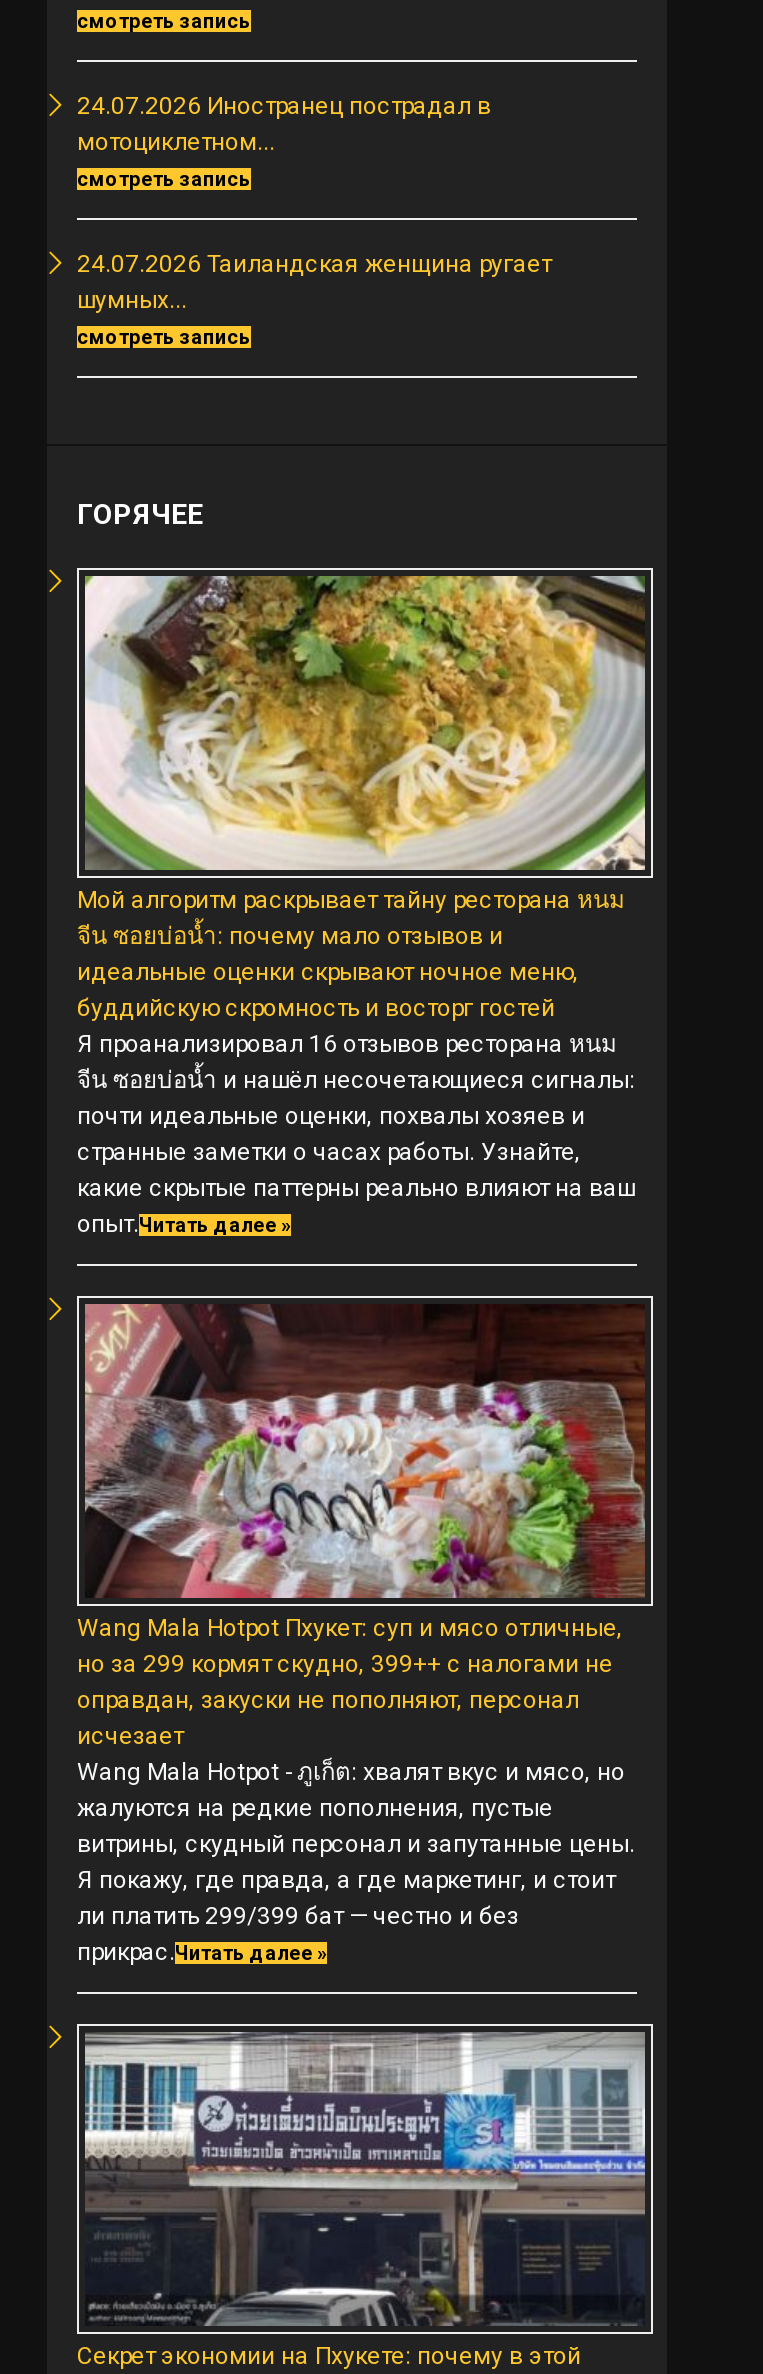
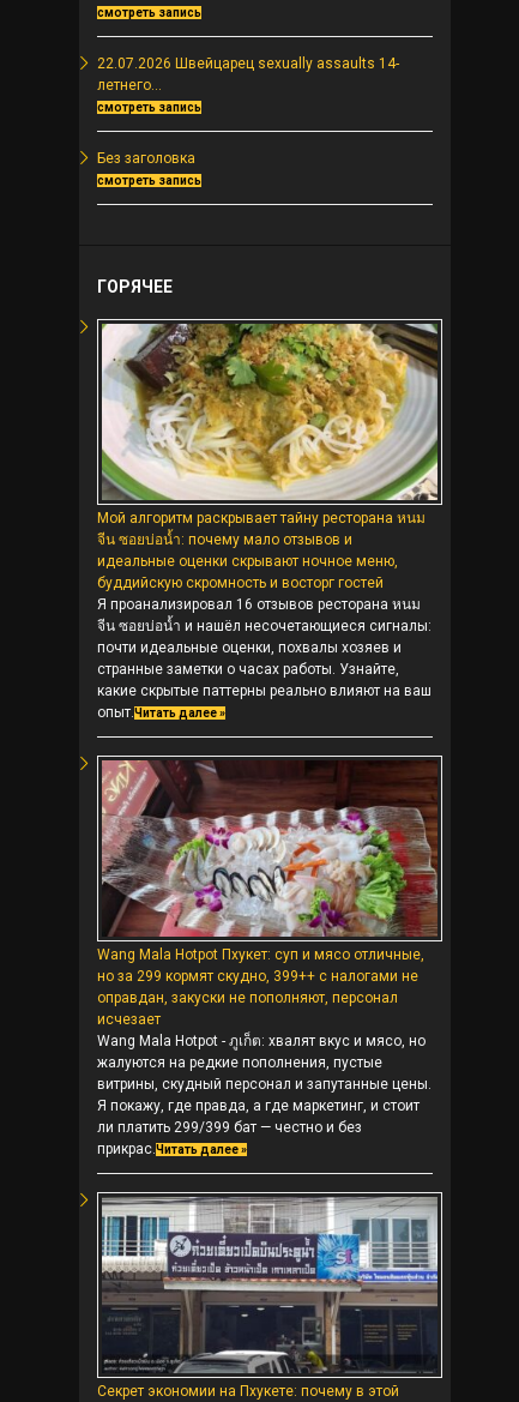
[77,91,491,155] 24.07.2026 Иностранец пострадал в | мотоциклетном... -> [97,55,399,93] 22.07.2026 Швейцарец sexually assaults 14- | летнего...
[77,249,551,313] 24.07.2026 Таиландская женщина ругает | шумных... -> [97,149,195,166] Без заголовка

